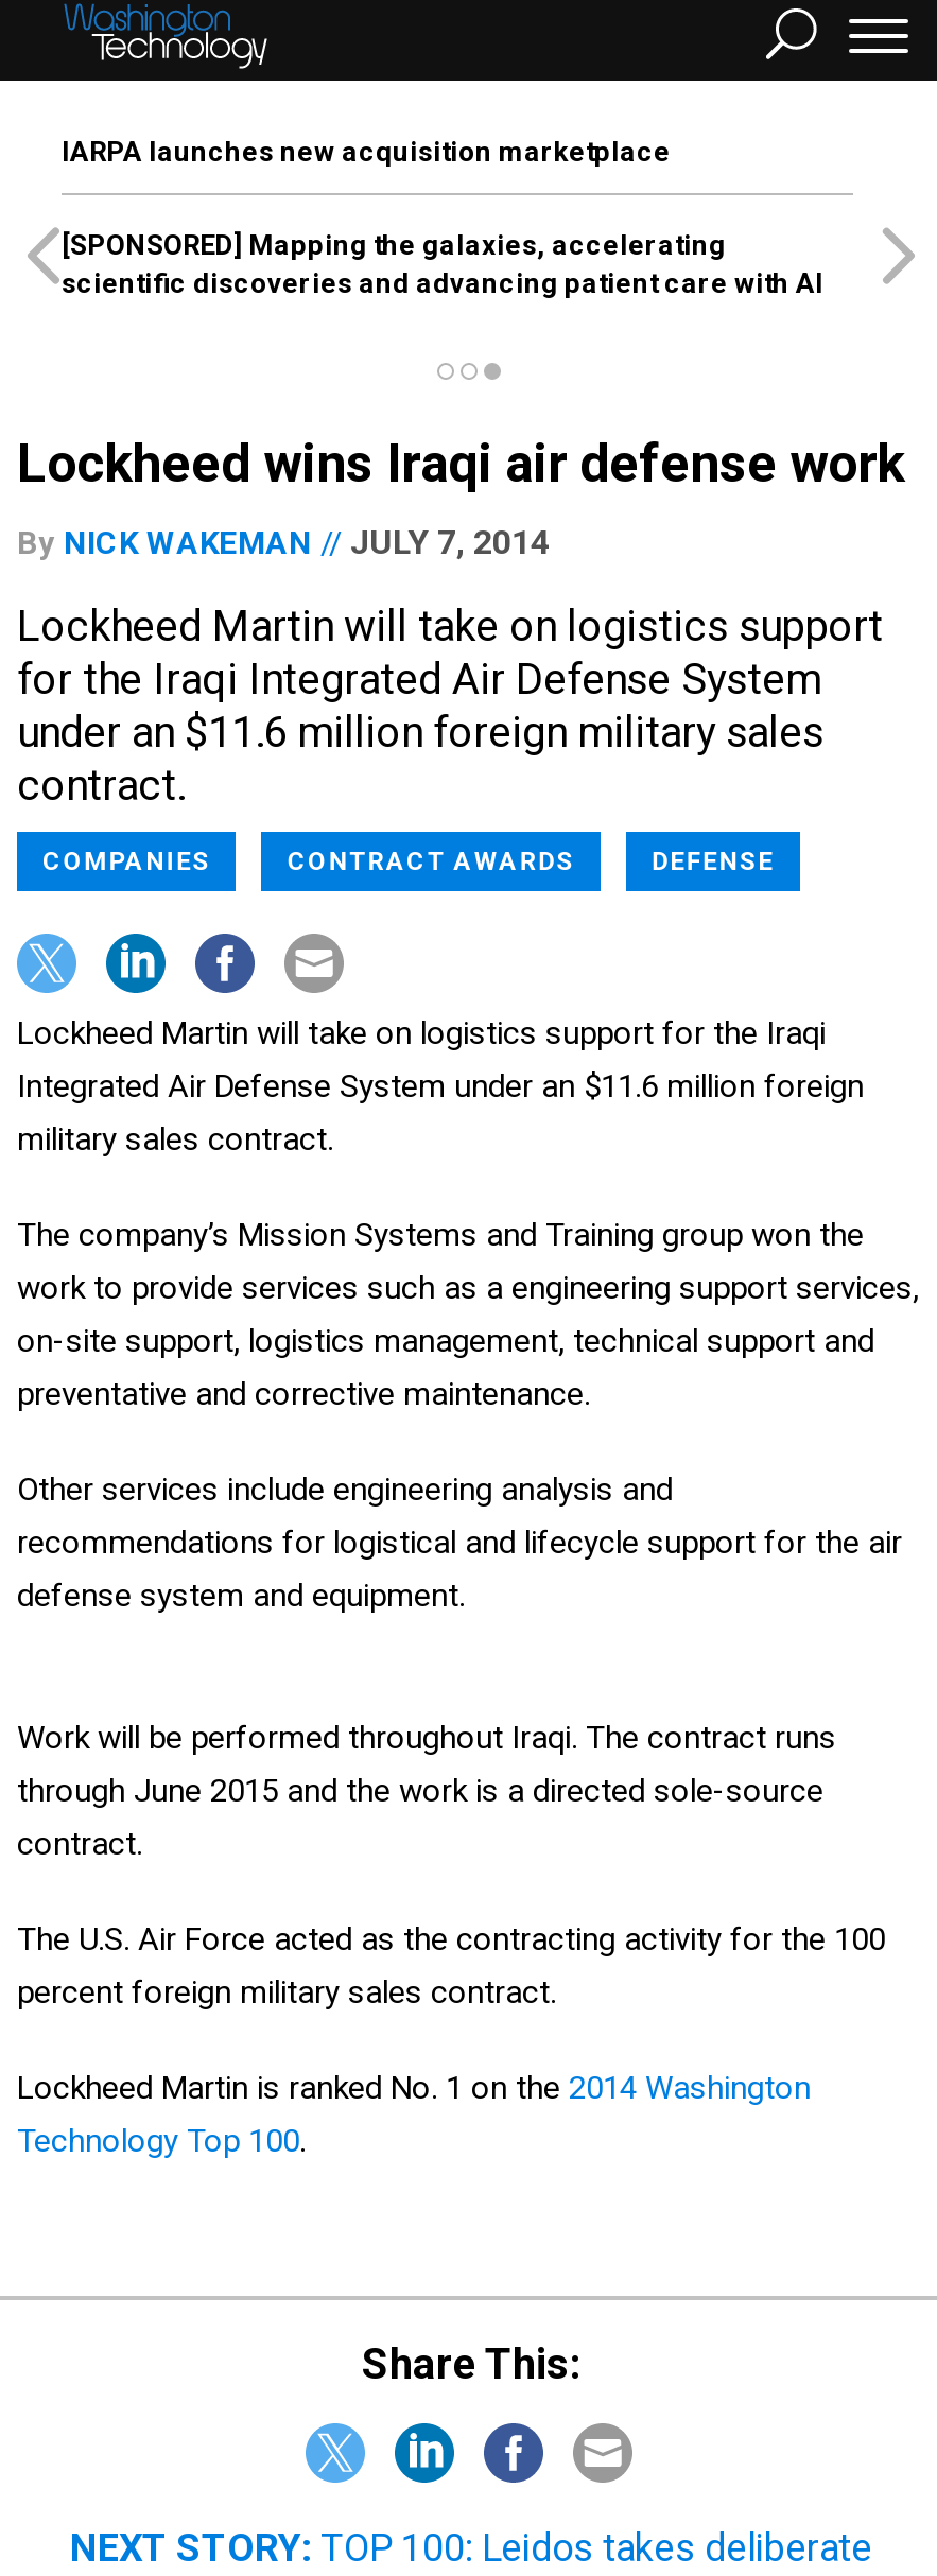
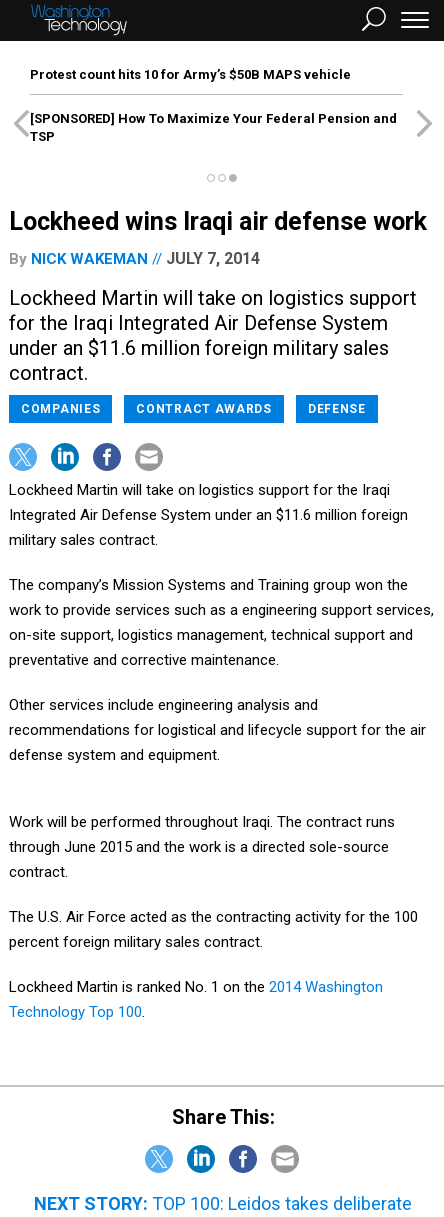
[62,136,671,168] IARPA launches new acquisition marketplace -> [30,67,351,82] Protest count hits 10 for Army’s $50B MAPS vehicle
[62,229,823,299] [SPONSORED] Mapping the galaxies, accelerating | scientific discoveries and advancing patient care with AI -> [30,111,397,144] [SPONSORED] How To Maximize Your Federal Pension and | TSP

